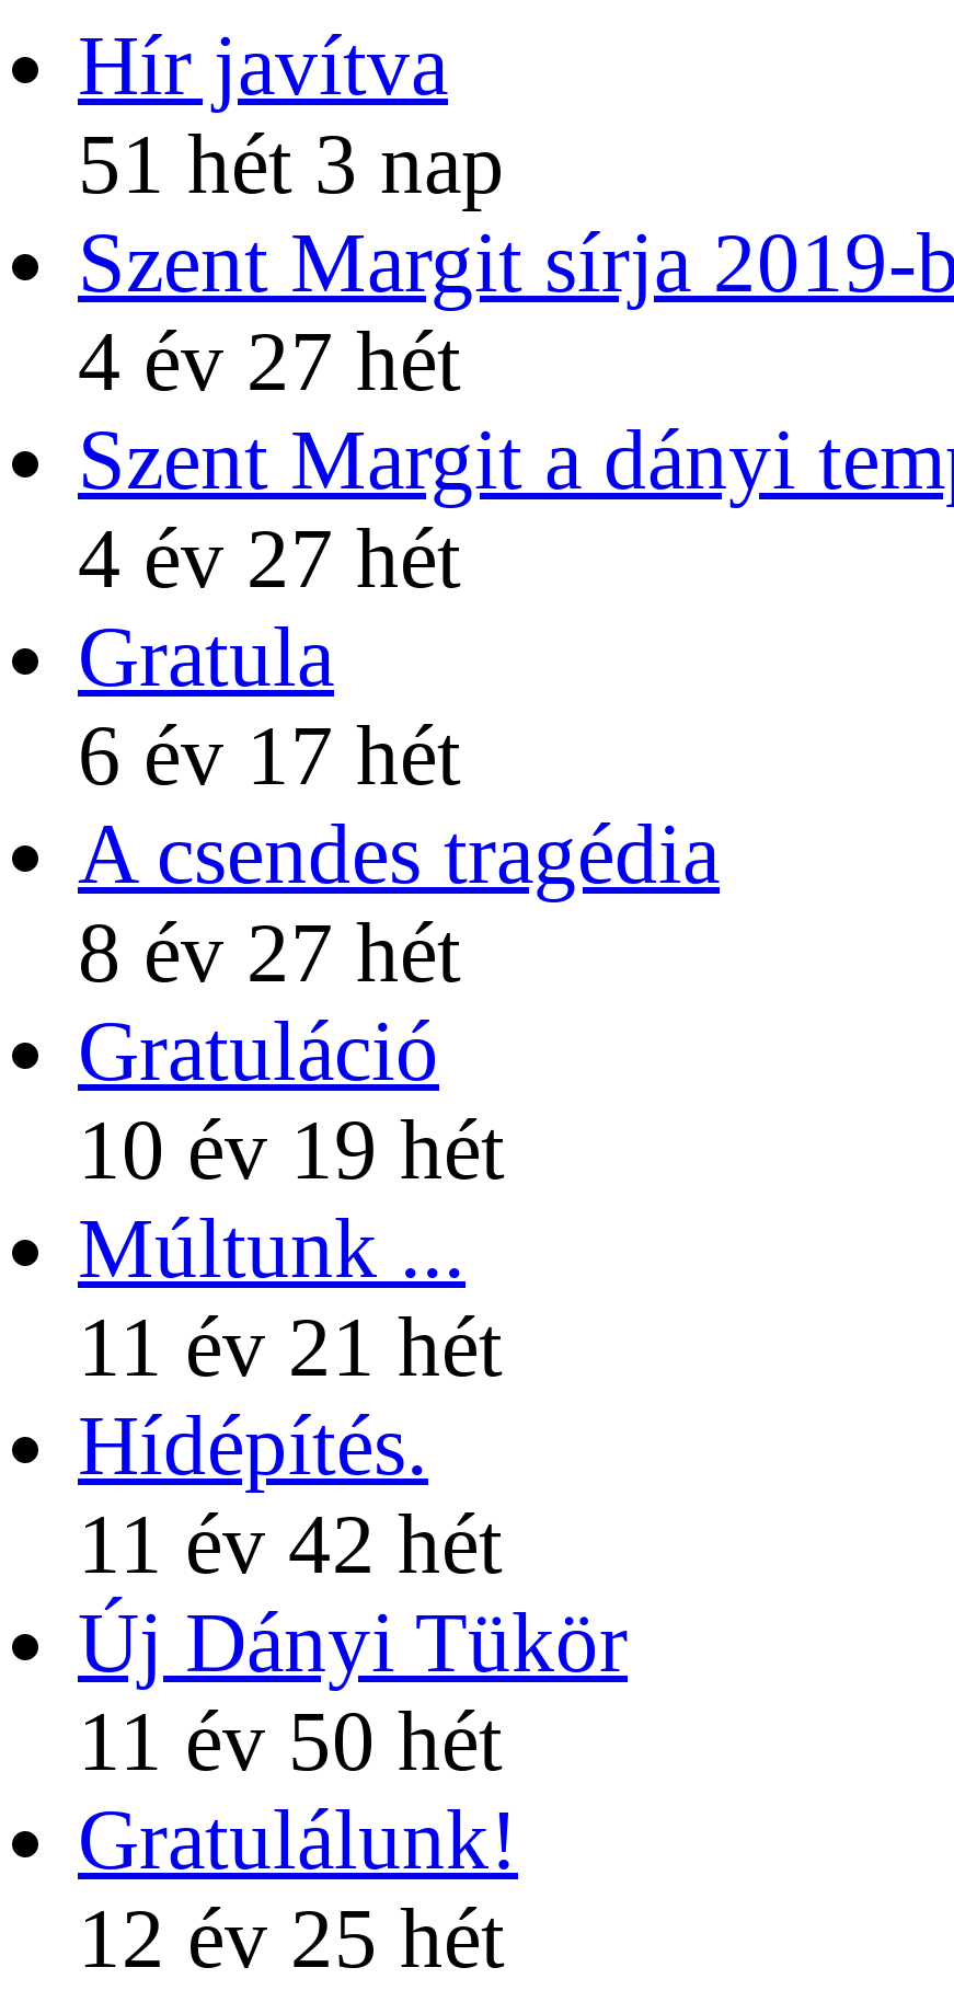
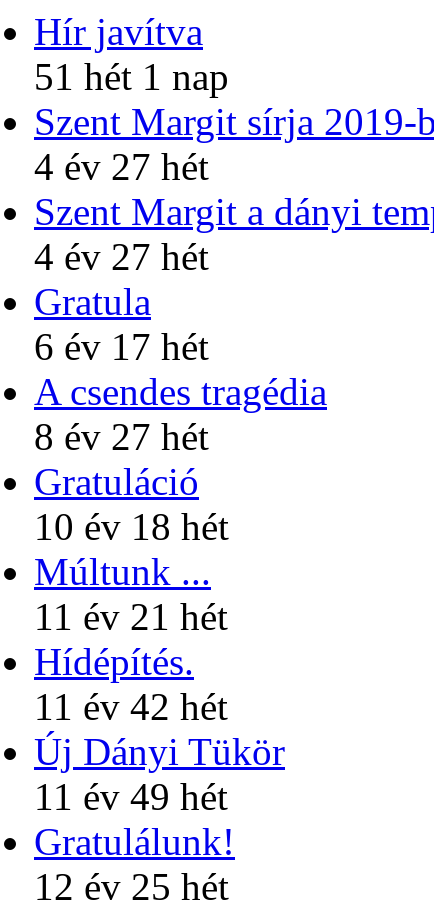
[78,117,505,211] 51 hét 3 nap -> [34,55,229,98] 51 hét 1 nap
[78,1102,505,1196] 10 év 19 hét -> [34,505,229,548] 10 év 18 hét
[78,1694,503,1788] 11 év 50 hét -> [34,775,228,818] 11 év 49 hét

